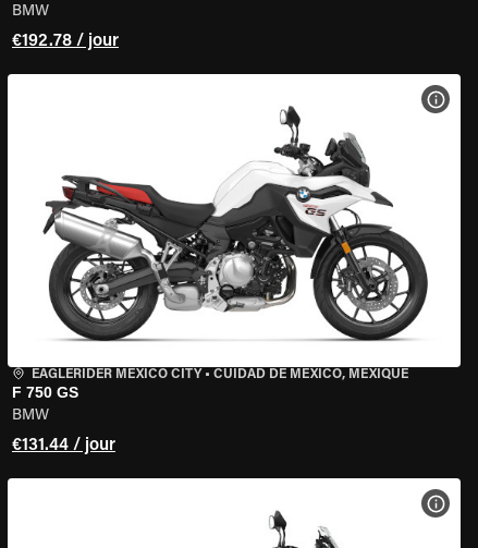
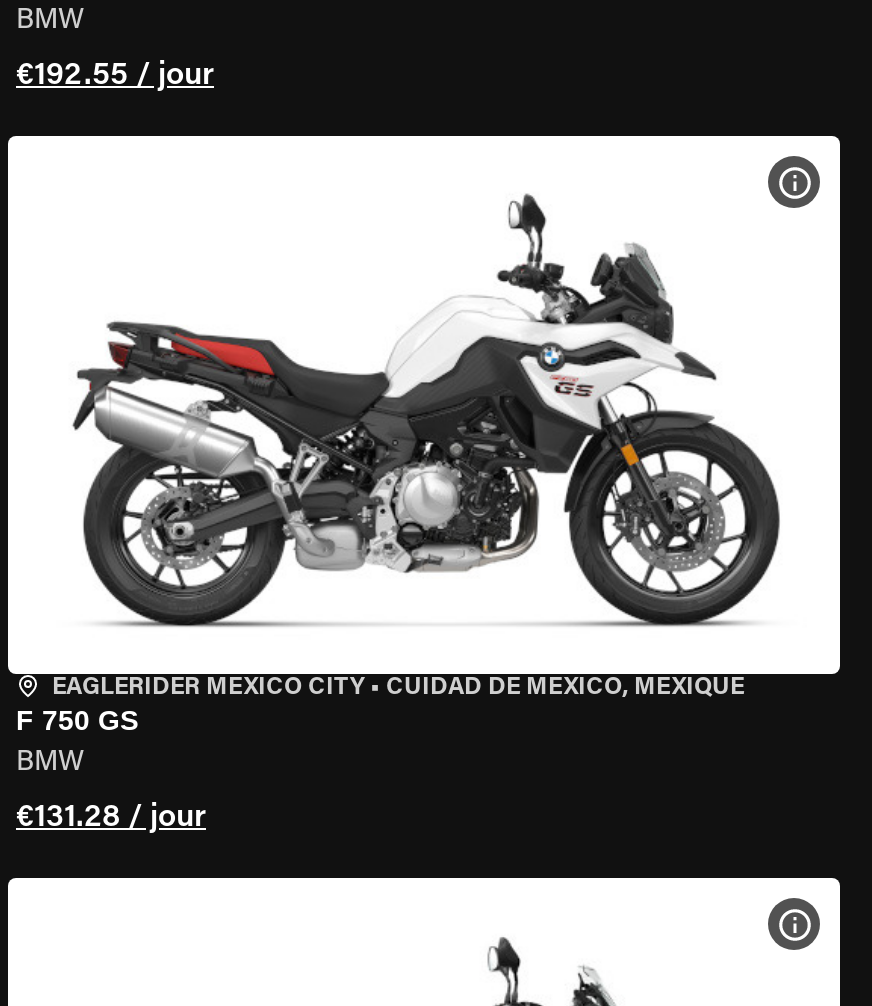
[12,33,119,50] €192.78 / jour -> [16,60,214,92] €192.55 / jour
[12,437,115,454] €131.44 / jour -> [16,802,206,834] €131.28 / jour

